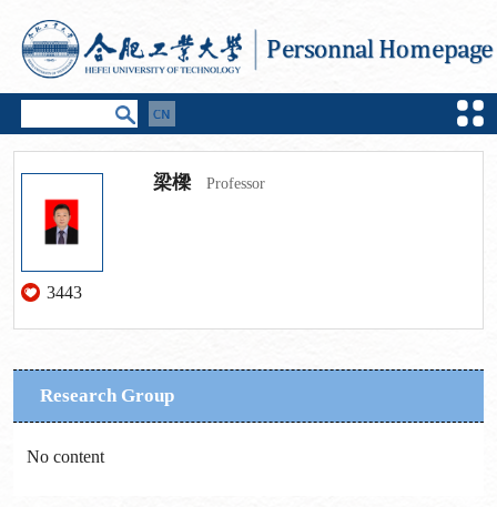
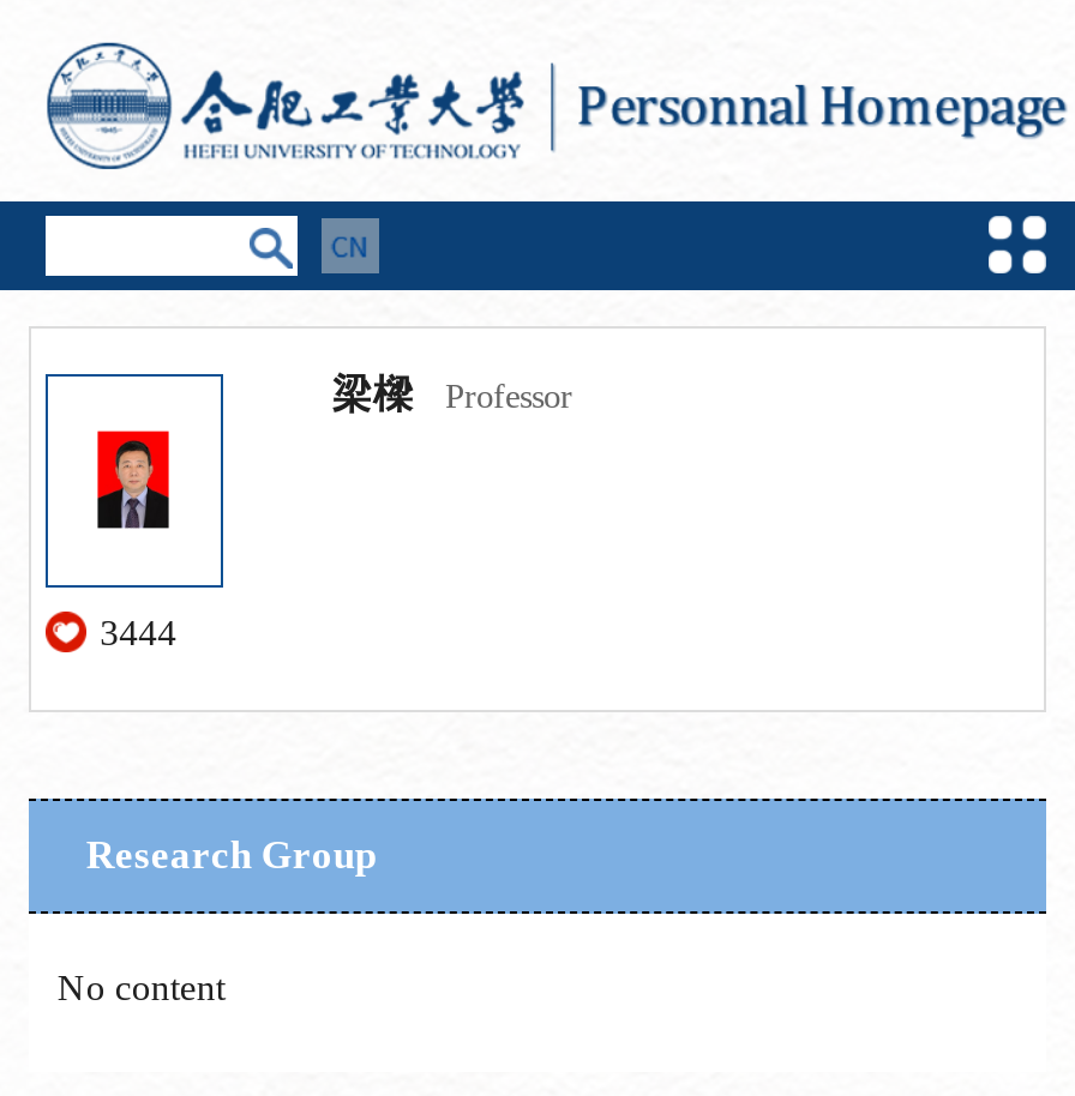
[46,283,82,301] 3443 -> [100,611,177,652] 3444

